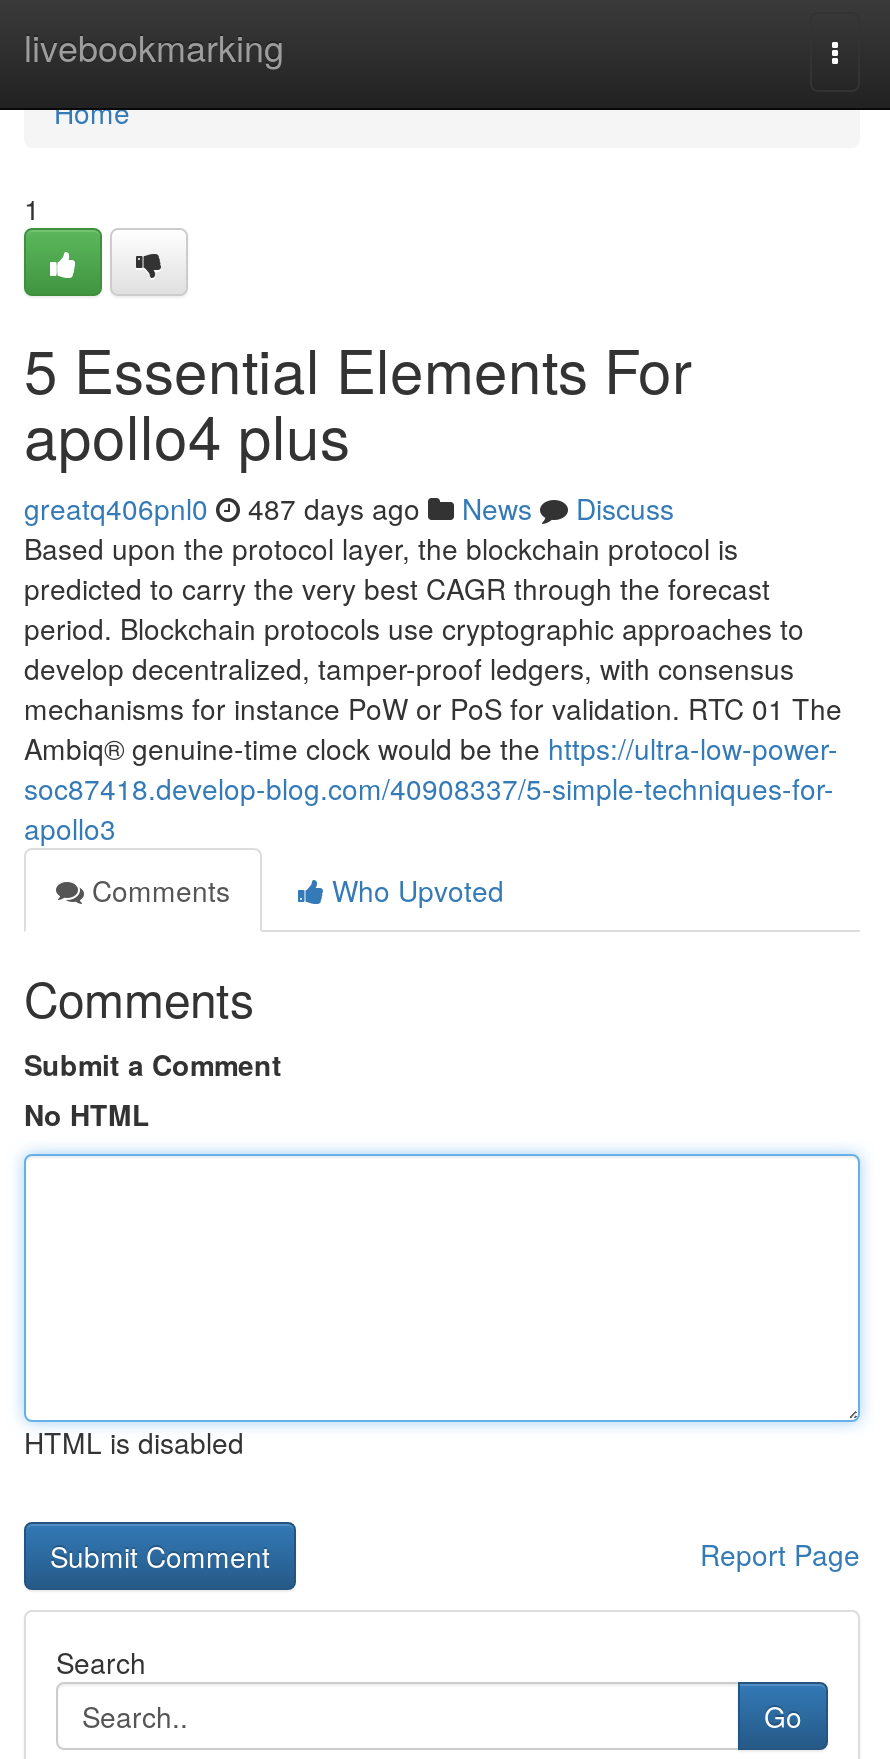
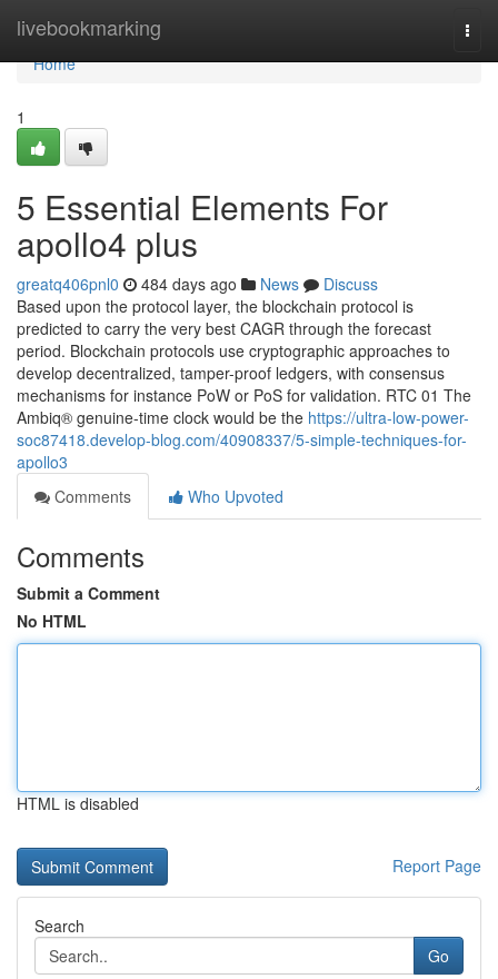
[24,488,674,528] greatq406pnl0 487 days ago News Discuss -> [17,273,378,295] greatq406pnl0 484 days ago News Discuss

